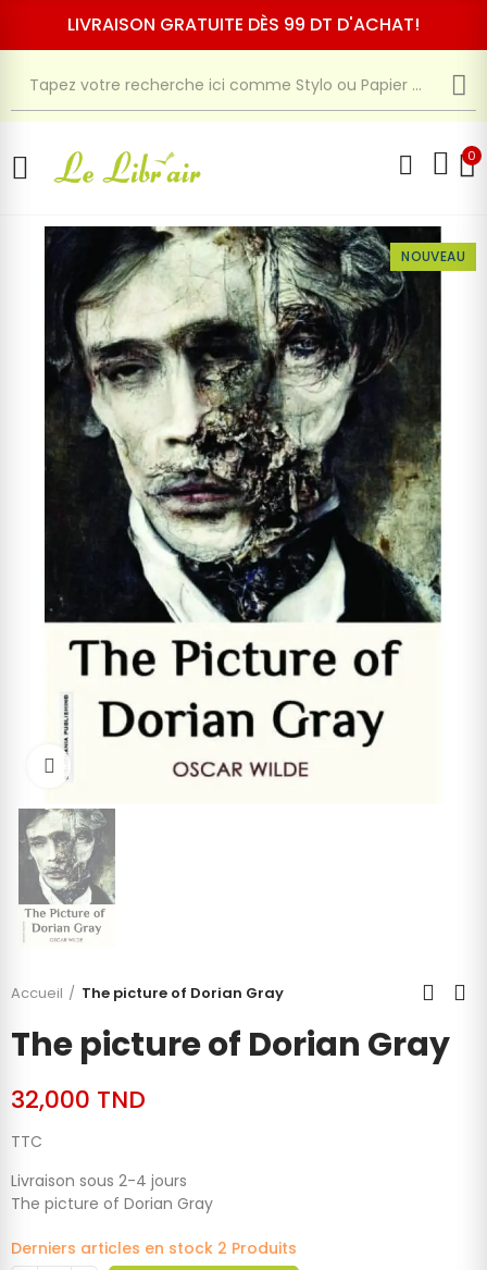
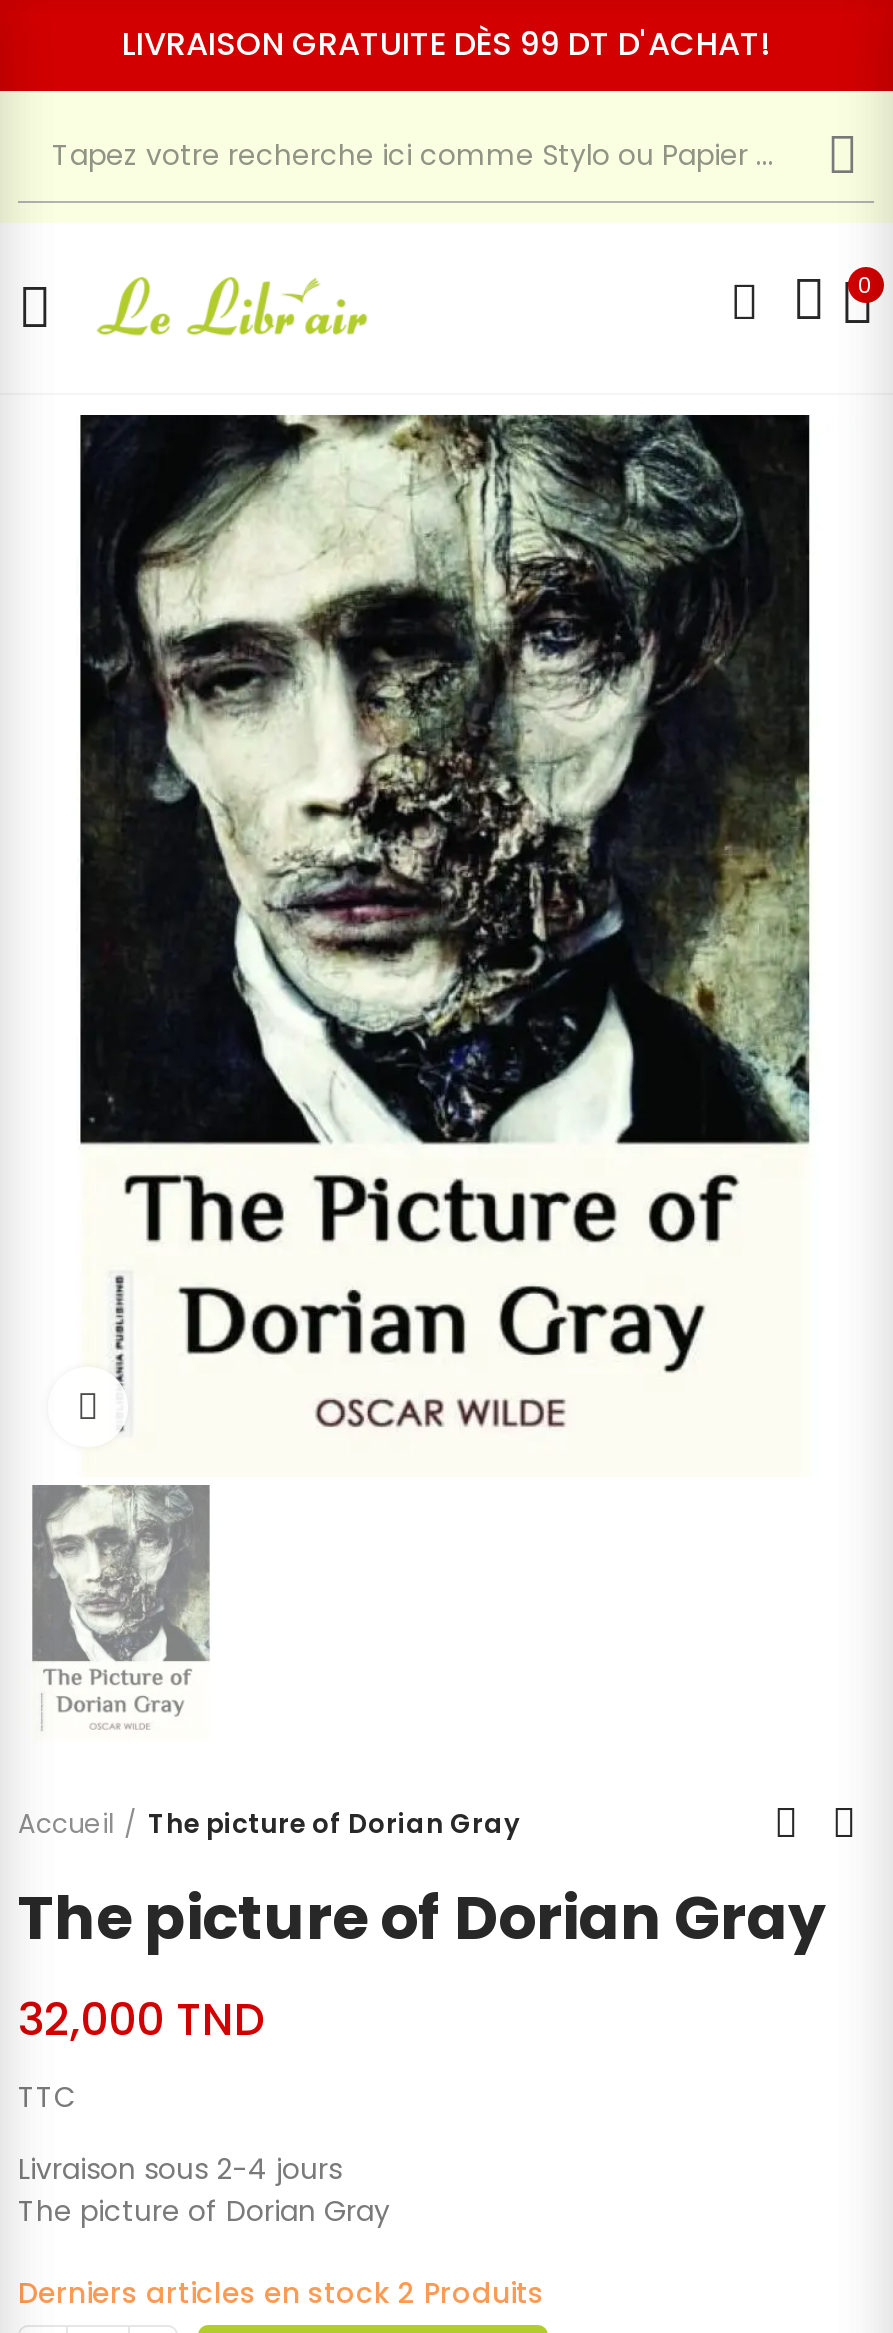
[401,247,465,266] NOUVEAU -> none

